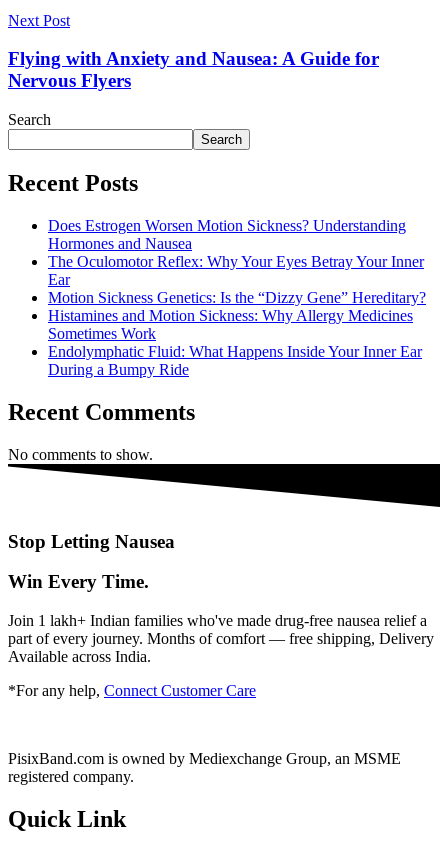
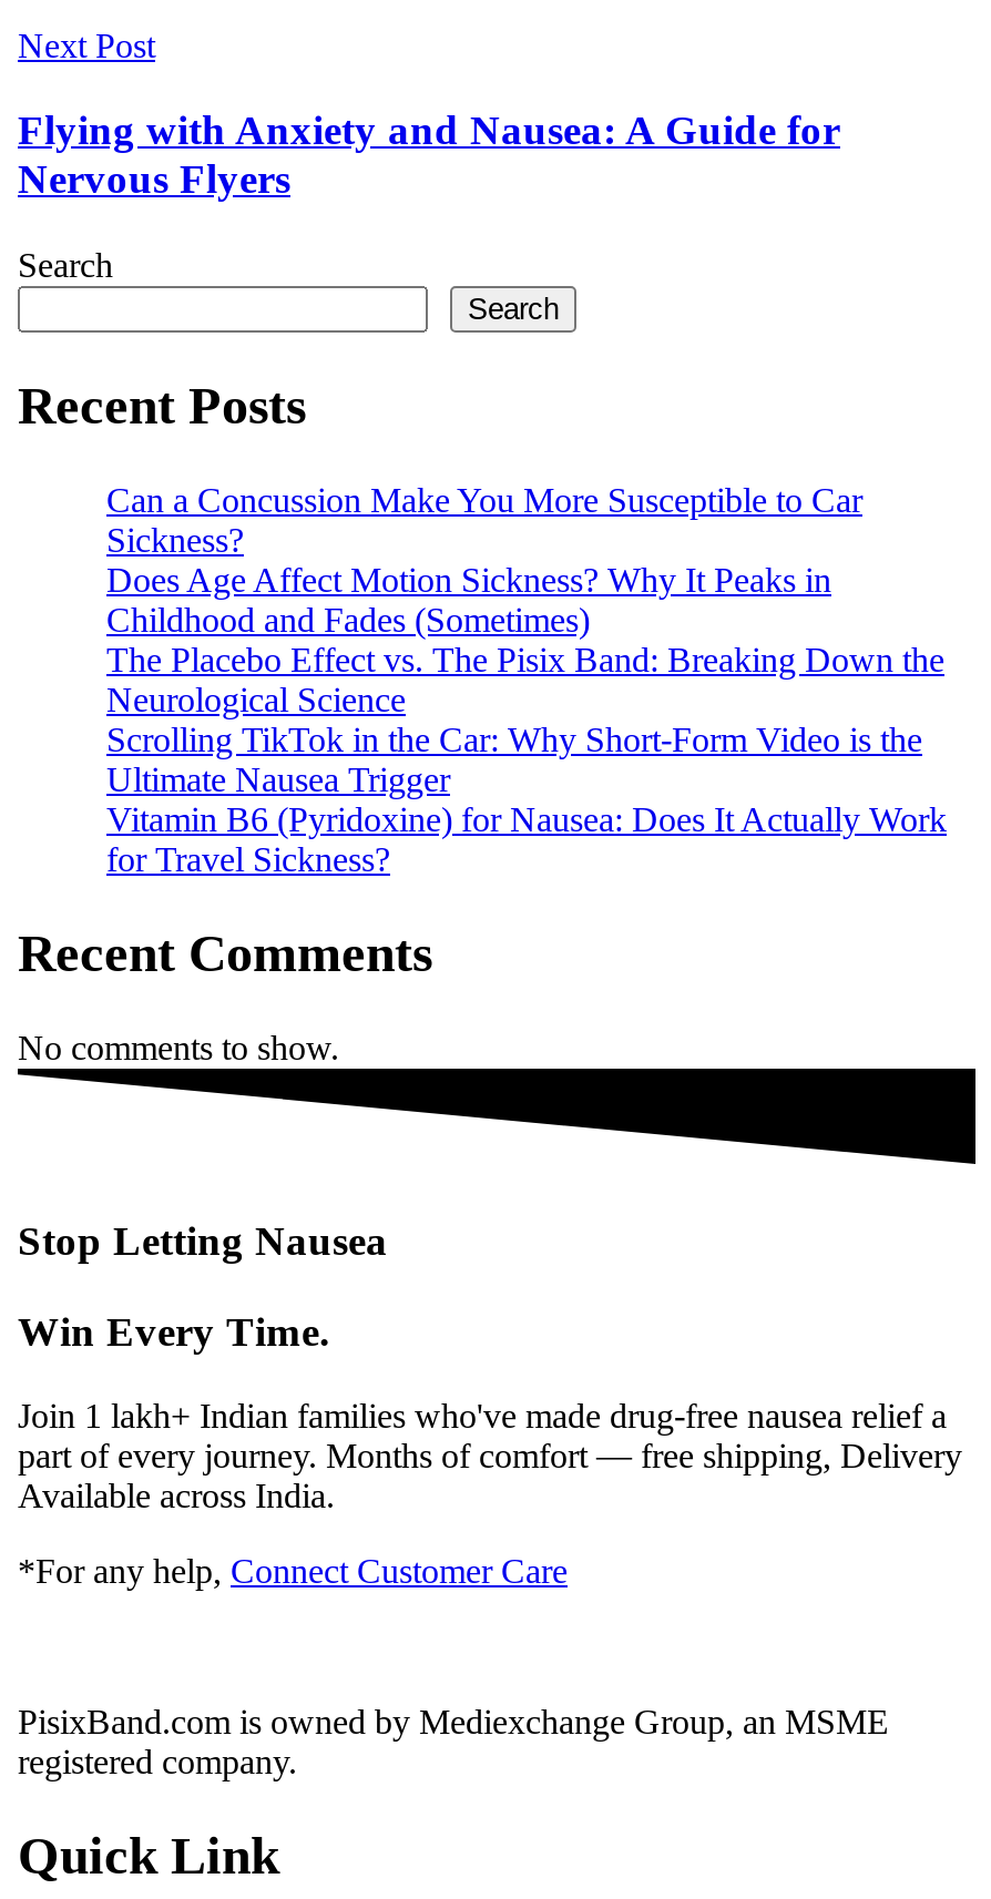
[48,217,426,378] Does Estrogen Worsen Motion Sickness? Understanding | Hormones and Nausea | The Oculomotor Reflex: Why Your Eyes Betray Your Inner | Ear | Motion Sickness Genetics: Is the “Dizzy Gene” Hereditary? | Histamines and Motion Sickness: Why Allergy Medicines | Sometimes Work | Endolymphatic Fluid: What Happens Inside Your Inner Ear | During a Bumpy Ride -> [106,481,947,878] Can a Concussion Make You More Susceptible to Car | Sickness? | Does Age Affect Motion Sickness? Why It Peaks in | Childhood and Fades (Sometimes) | The Placebo Effect vs. The Pisix Band: Breaking Down the | Neurological Science | Scrolling TikTok in the Car: Why Short-Form Video is the | Ultimate Nausea Trigger | Vitamin B6 (Pyridoxine) for Nausea: Does It Actually Work | for Travel Sickness?

